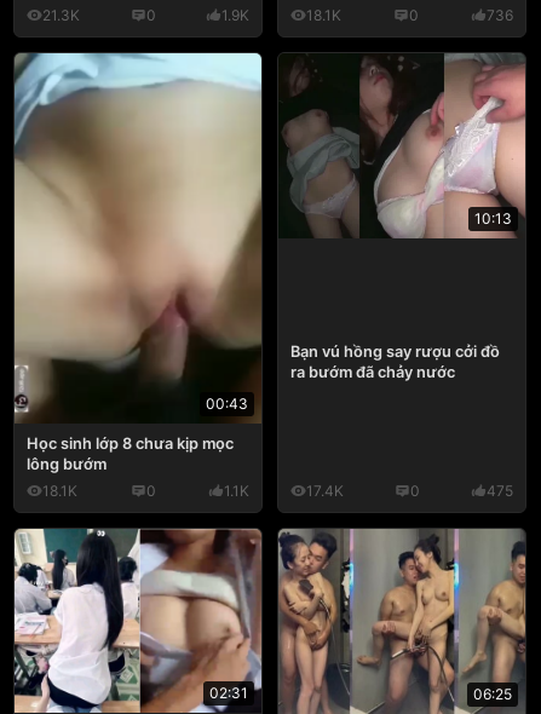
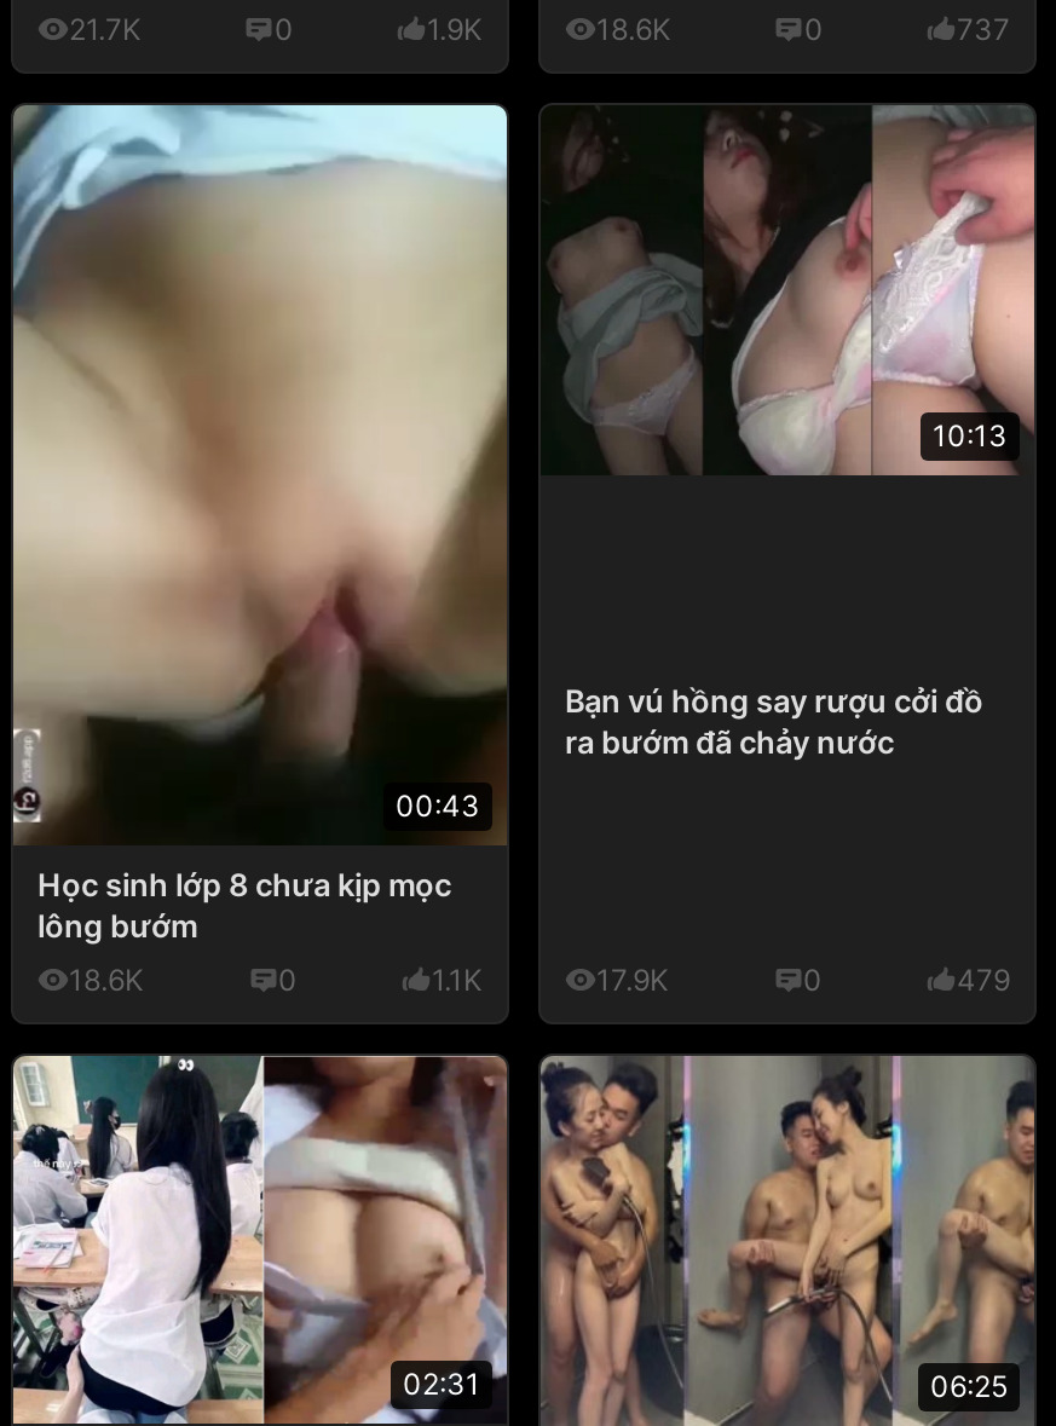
[42,6,80,25] 21.3K -> [69,12,142,48] 21.7K
[306,6,341,25] 18.1K -> [596,12,671,48] 18.6K
[487,6,513,25] 736 -> [957,12,1010,48] 737
[42,482,77,500] 18.1K -> [69,962,144,999] 18.6K
[306,482,344,500] 17.4K -> [596,962,669,999] 17.9K
[487,482,513,500] 475 -> [957,962,1010,999] 479

